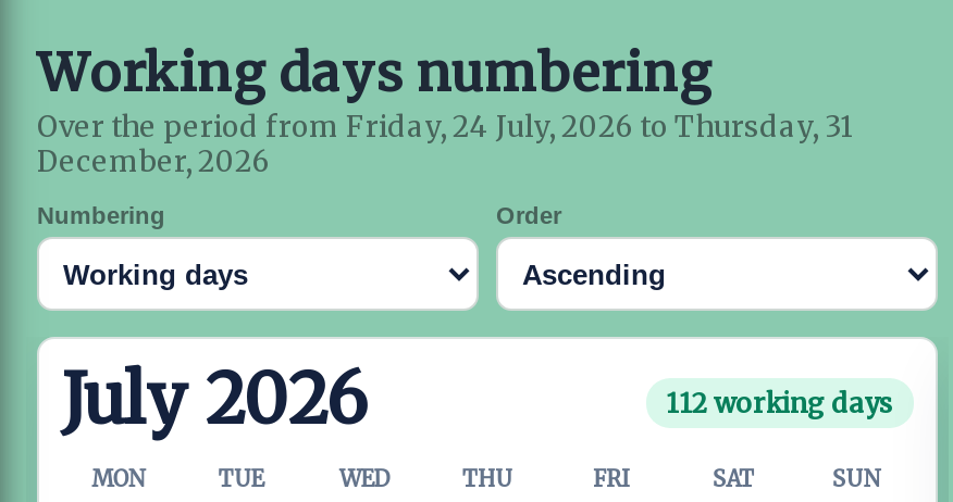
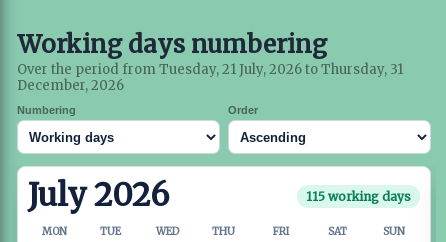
[37,109,853,146] Over the period from Friday, 24 July, 2026 to Thursday, 31 -> [17,61,403,78] Over the period from Tuesday, 21 July, 2026 to Thursday, 31
[666,386,894,418] 112 working days -> [306,188,411,203] 115 working days

